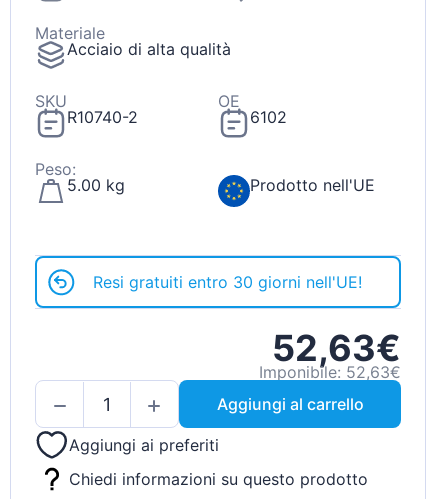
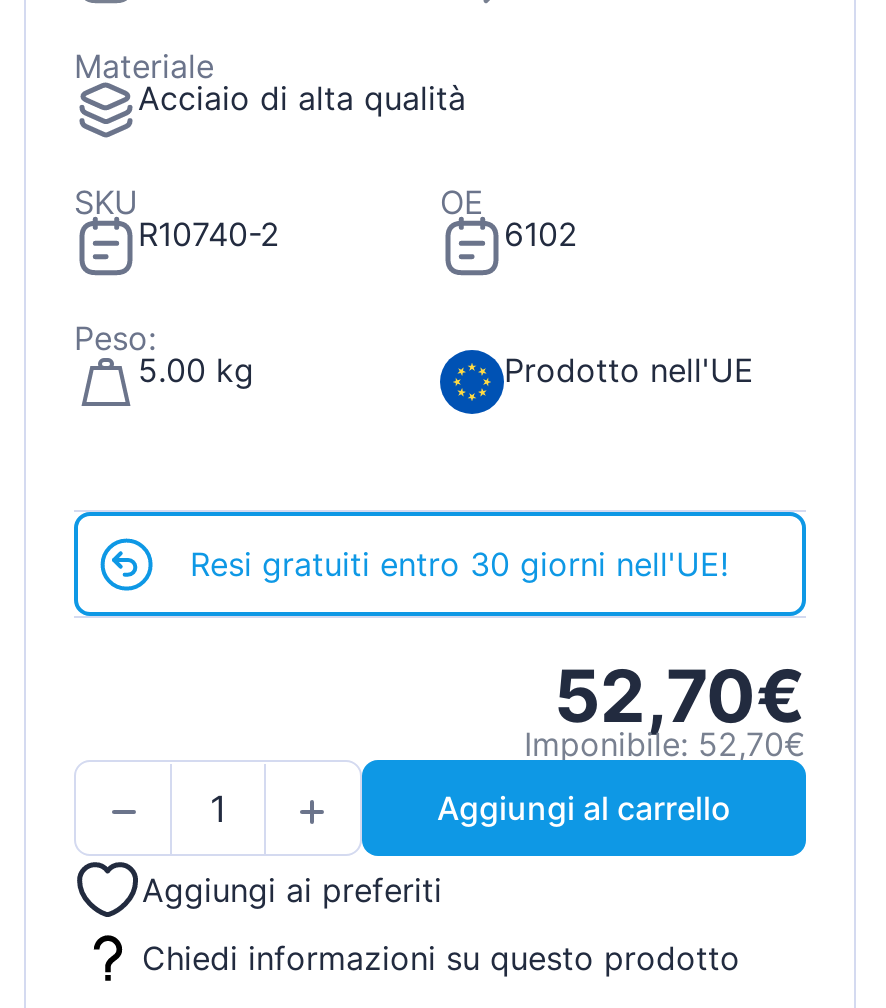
[272,326,401,370] 52,63€ -> [554,653,806,741] 52,70€
[259,362,401,382] Imponibile: 52,63€ -> [524,725,806,765] Imponibile: 52,70€

